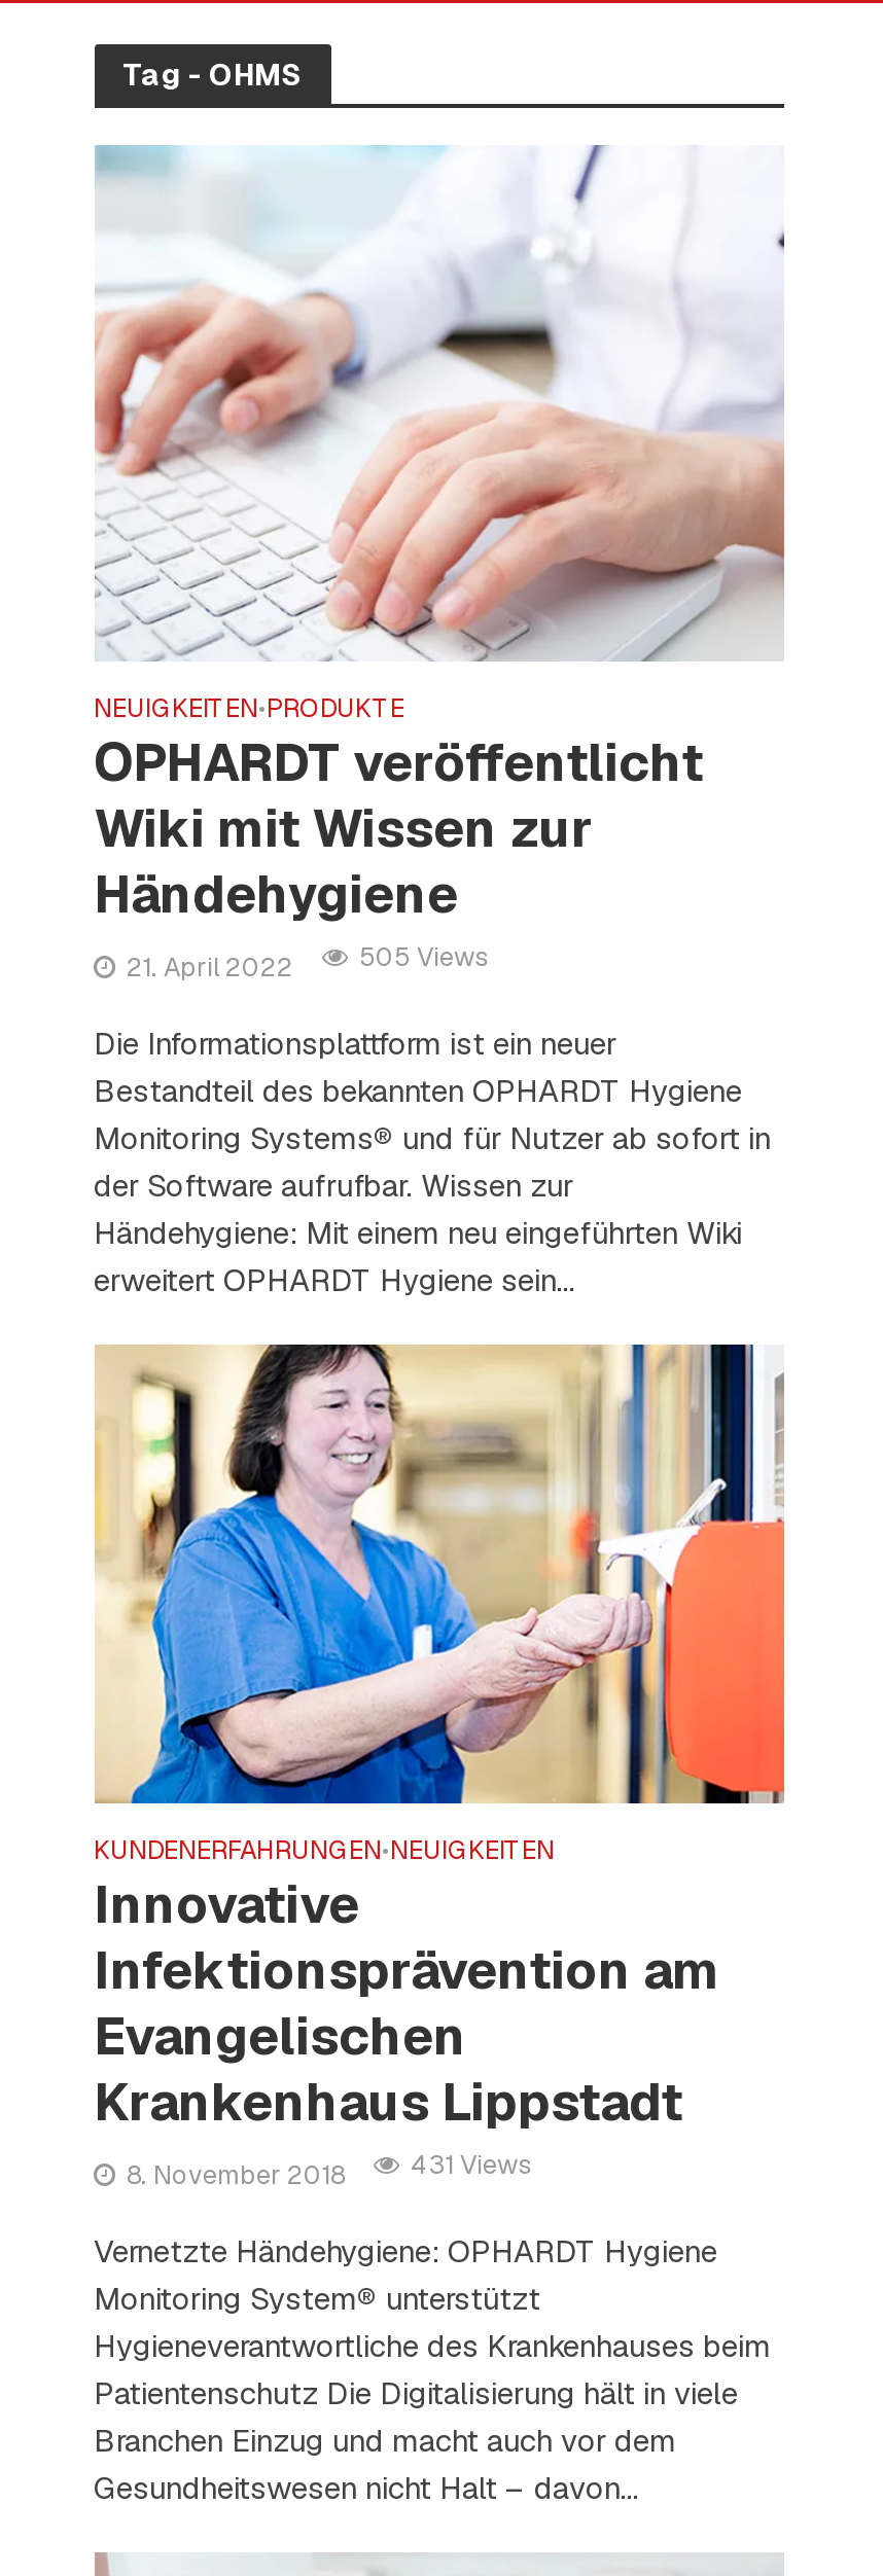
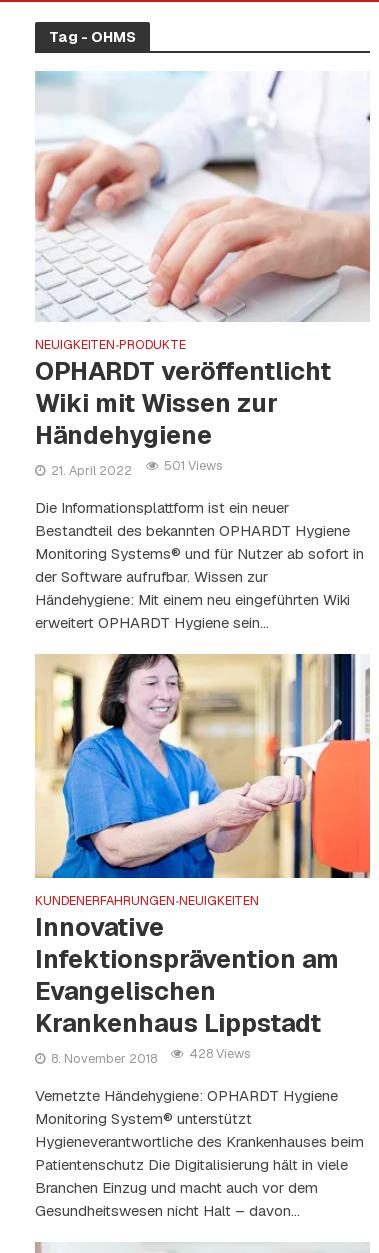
[127,939,489,985] 21. April 2022 505 Views -> [50,457,222,479] 21. April 2022 501 Views
[127,2147,532,2192] 8. November 2018 431 Views -> [50,1045,250,1067] 8. November 2018 428 Views

